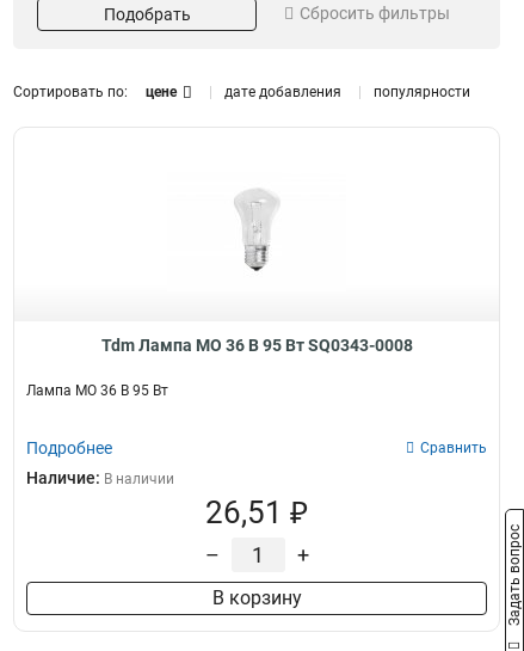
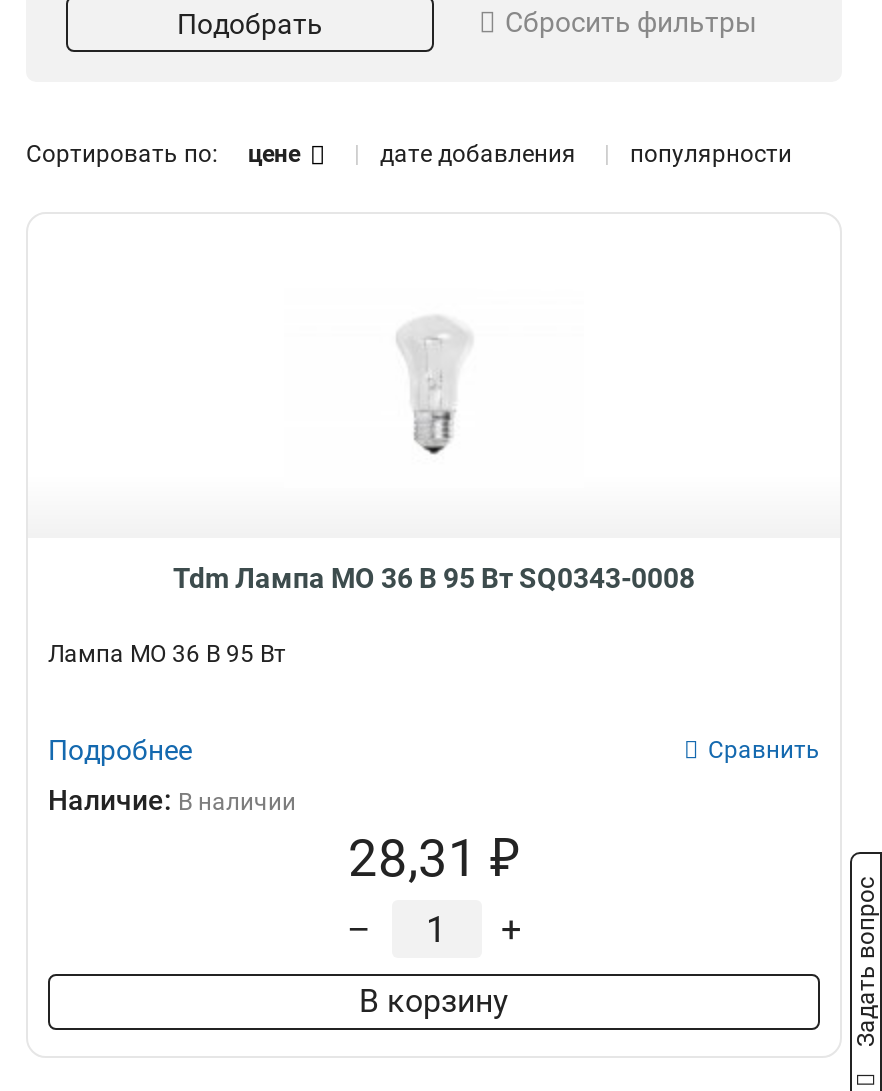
[205,495,308,530] 26,51 ₽ -> [348,828,520,888] 28,31 ₽

